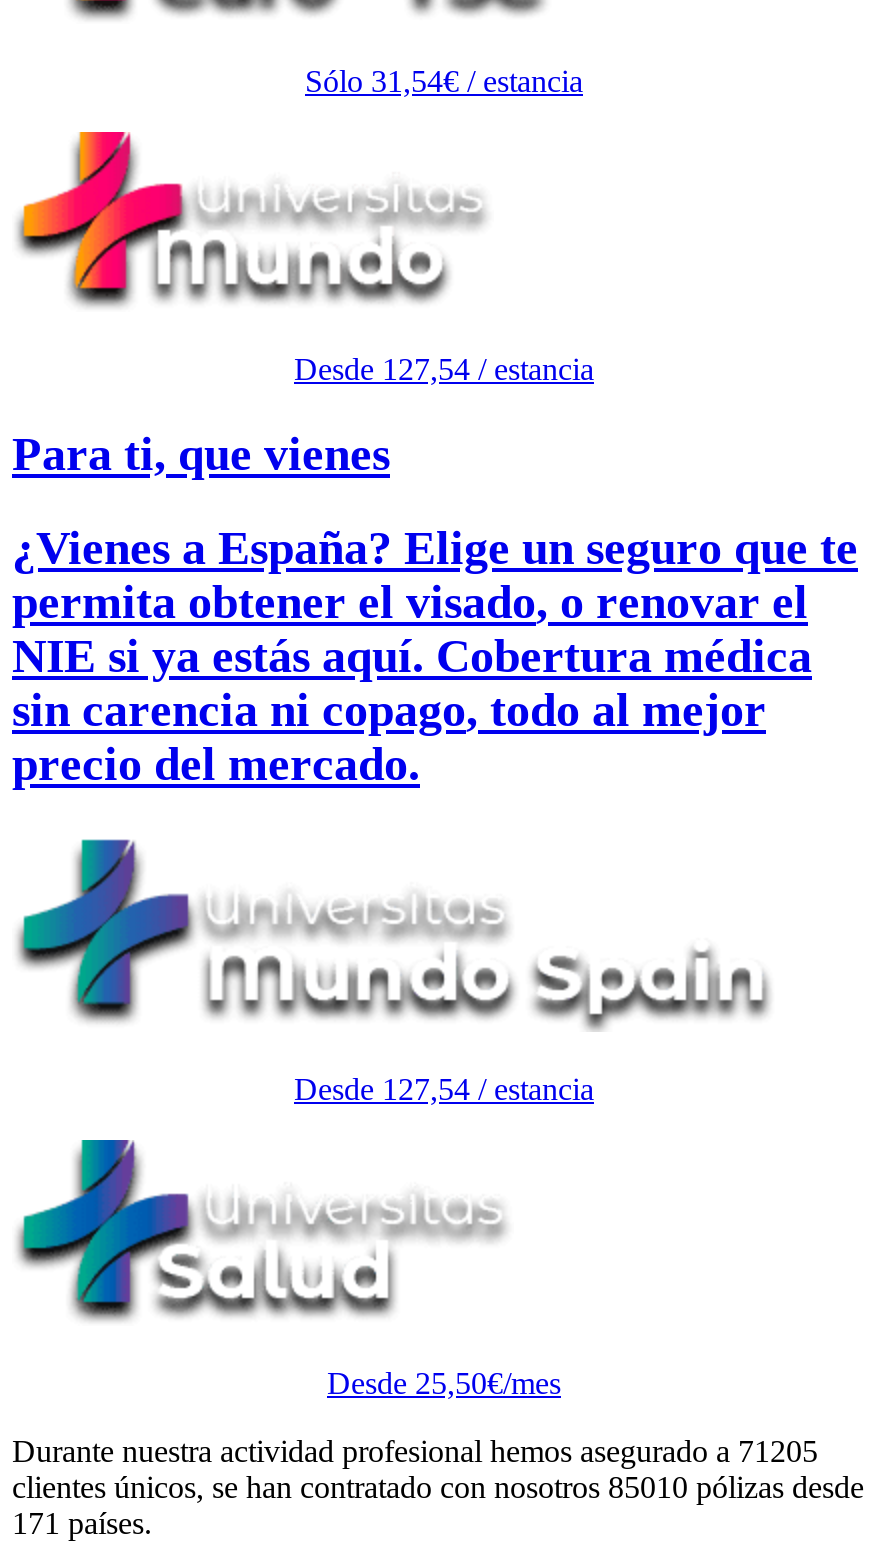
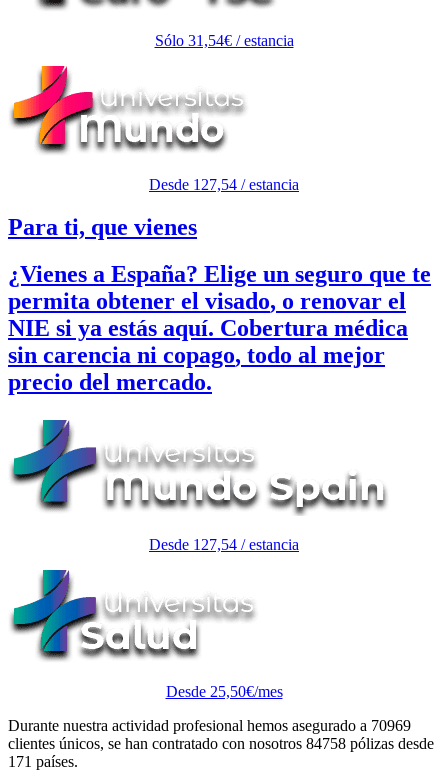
[12,1433,818,1467] Durante nuestra actividad profesional hemos asegurado a 71205 -> [8,717,411,734] Durante nuestra actividad profesional hemos asegurado a 70969
[12,1469,864,1503] clientes únicos, se han contratado con nosotros 85010 pólizas desde -> [8,735,434,752] clientes únicos, se han contratado con nosotros 84758 pólizas desde

